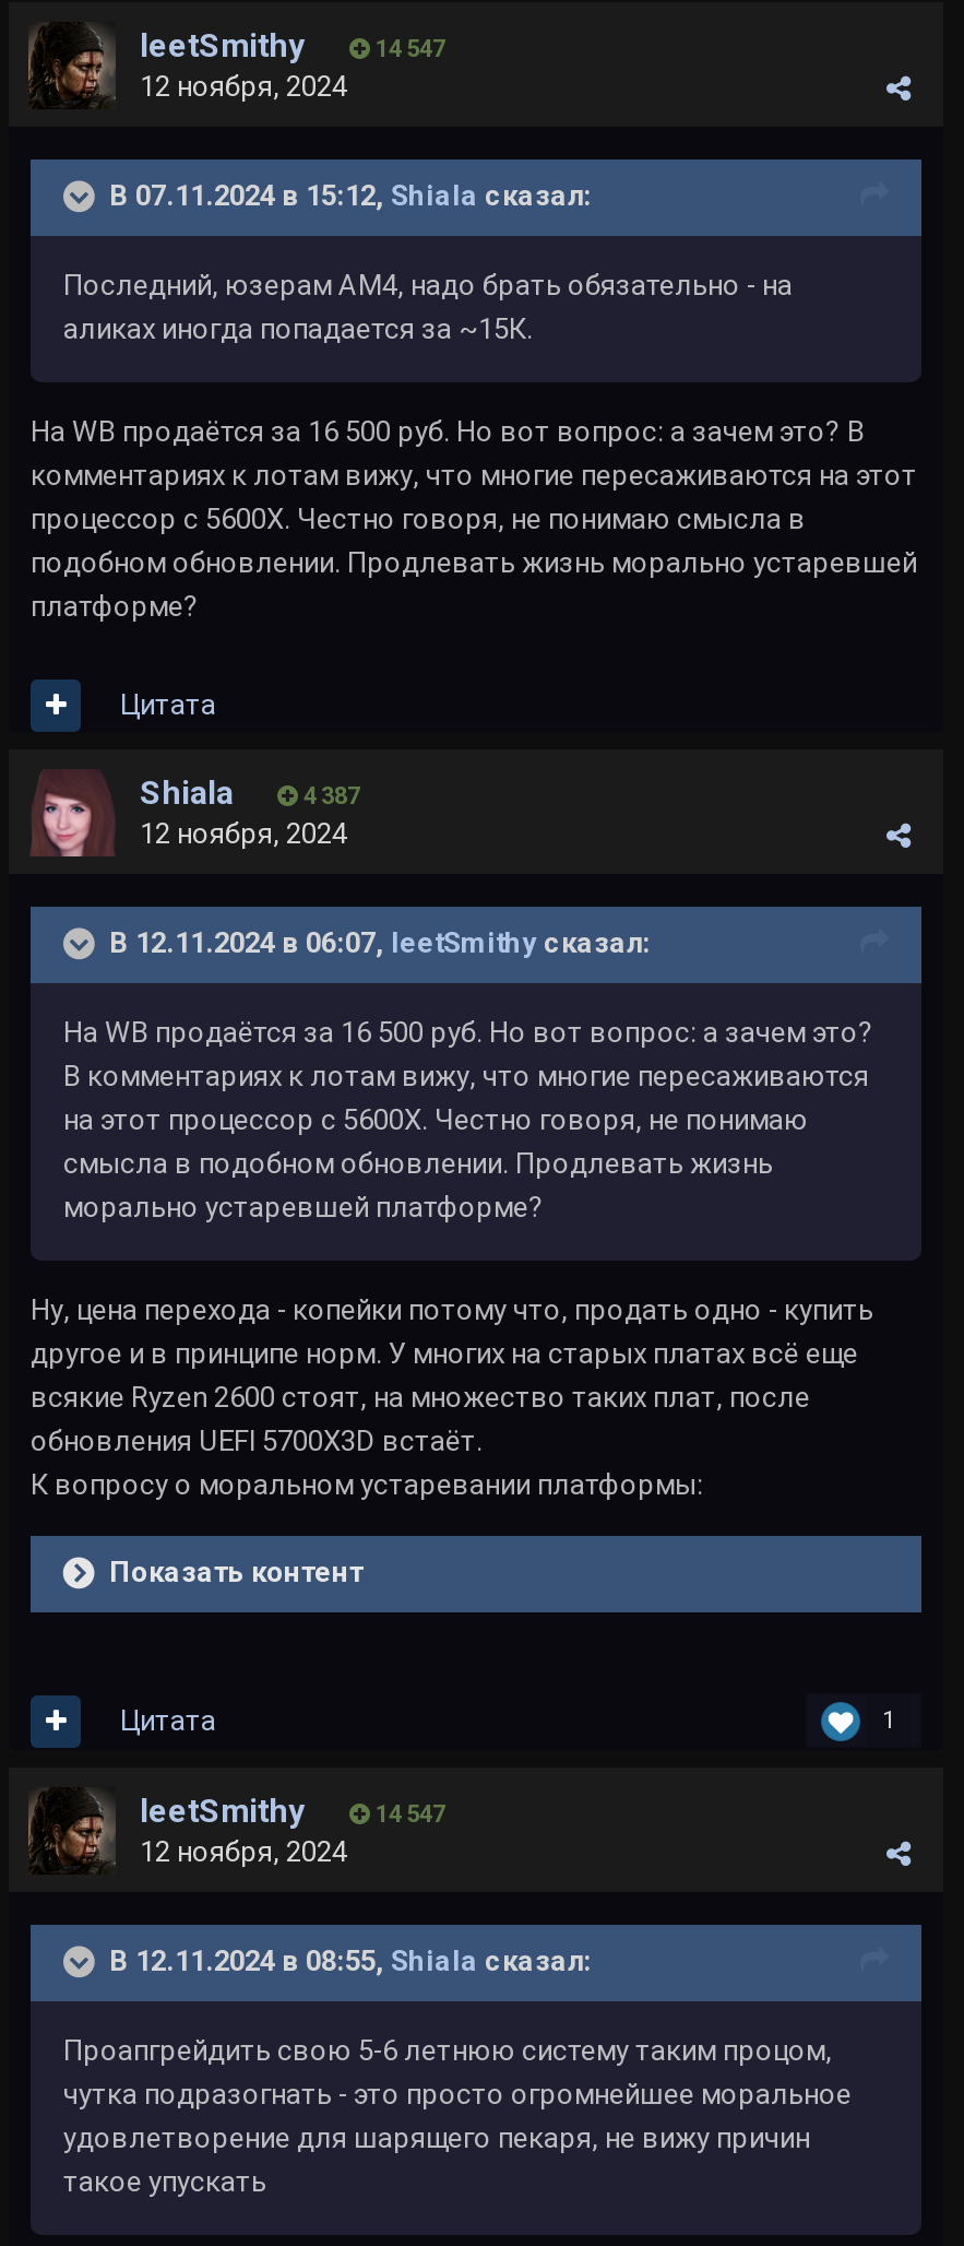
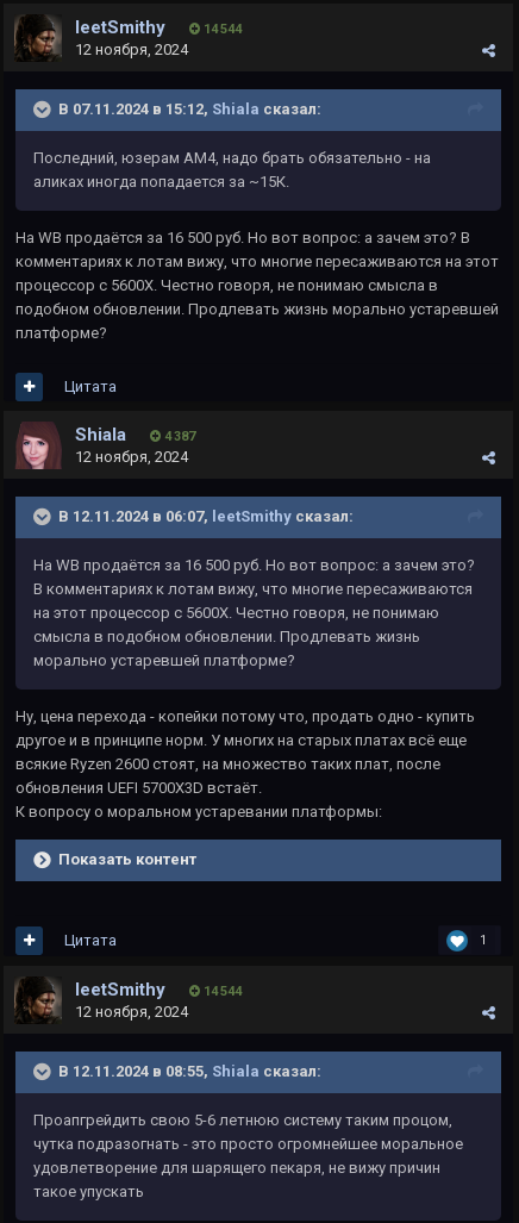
[369,35,445,63] 14 547 -> [200,21,242,37] 14 544
[369,1800,445,1829] 14 547 -> [200,984,242,999] 14 544

